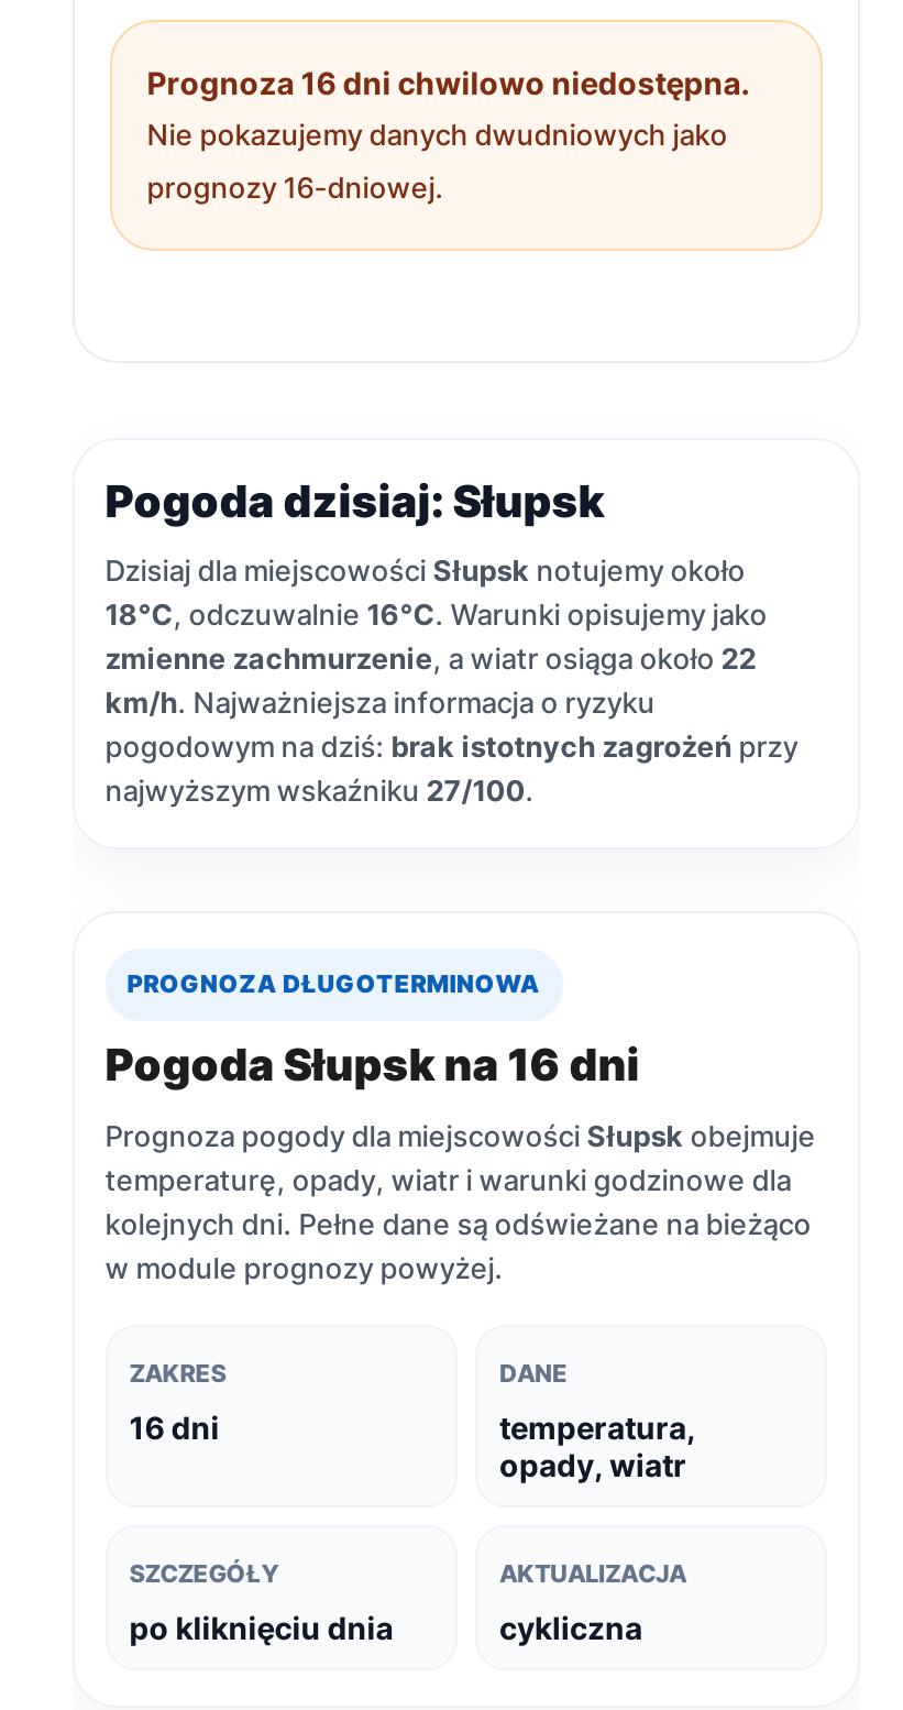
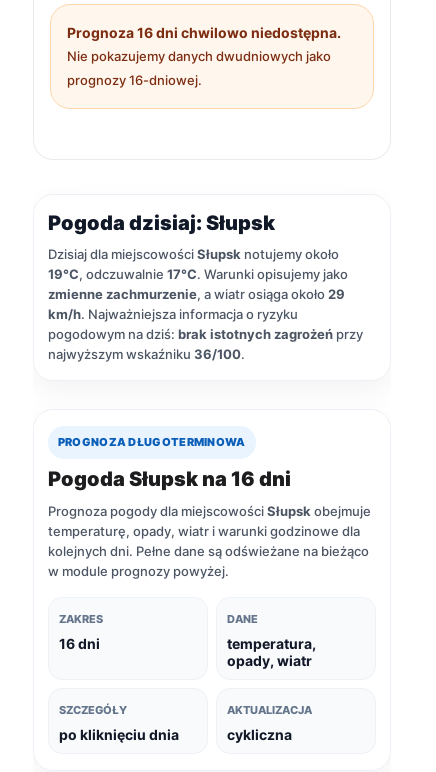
[105,596,767,632] 18°C, odczuwalnie 16°C. Warunki opisujemy jako -> [48,266,348,282] 19°C, odczuwalnie 17°C. Warunki opisujemy jako
[105,640,756,676] zmienne zachmurzenie, a wiatr osiąga około 22 -> [48,286,345,302] zmienne zachmurzenie, a wiatr osiąga około 29
[105,772,534,808] najwyższym wskaźniku 27/100. -> [48,346,245,362] najwyższym wskaźniku 36/100.

